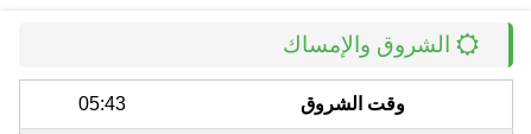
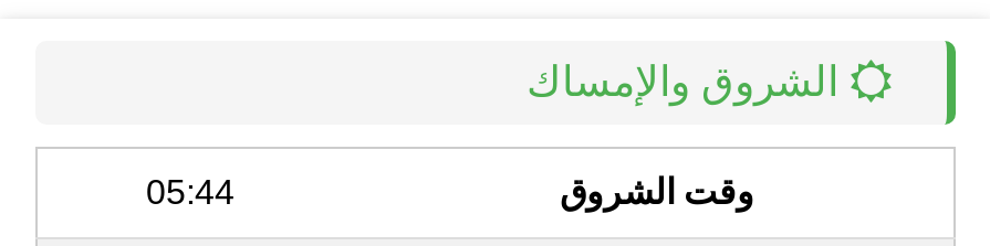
[78,94,126,114] 05:43 -> [146,173,235,211] 05:44

